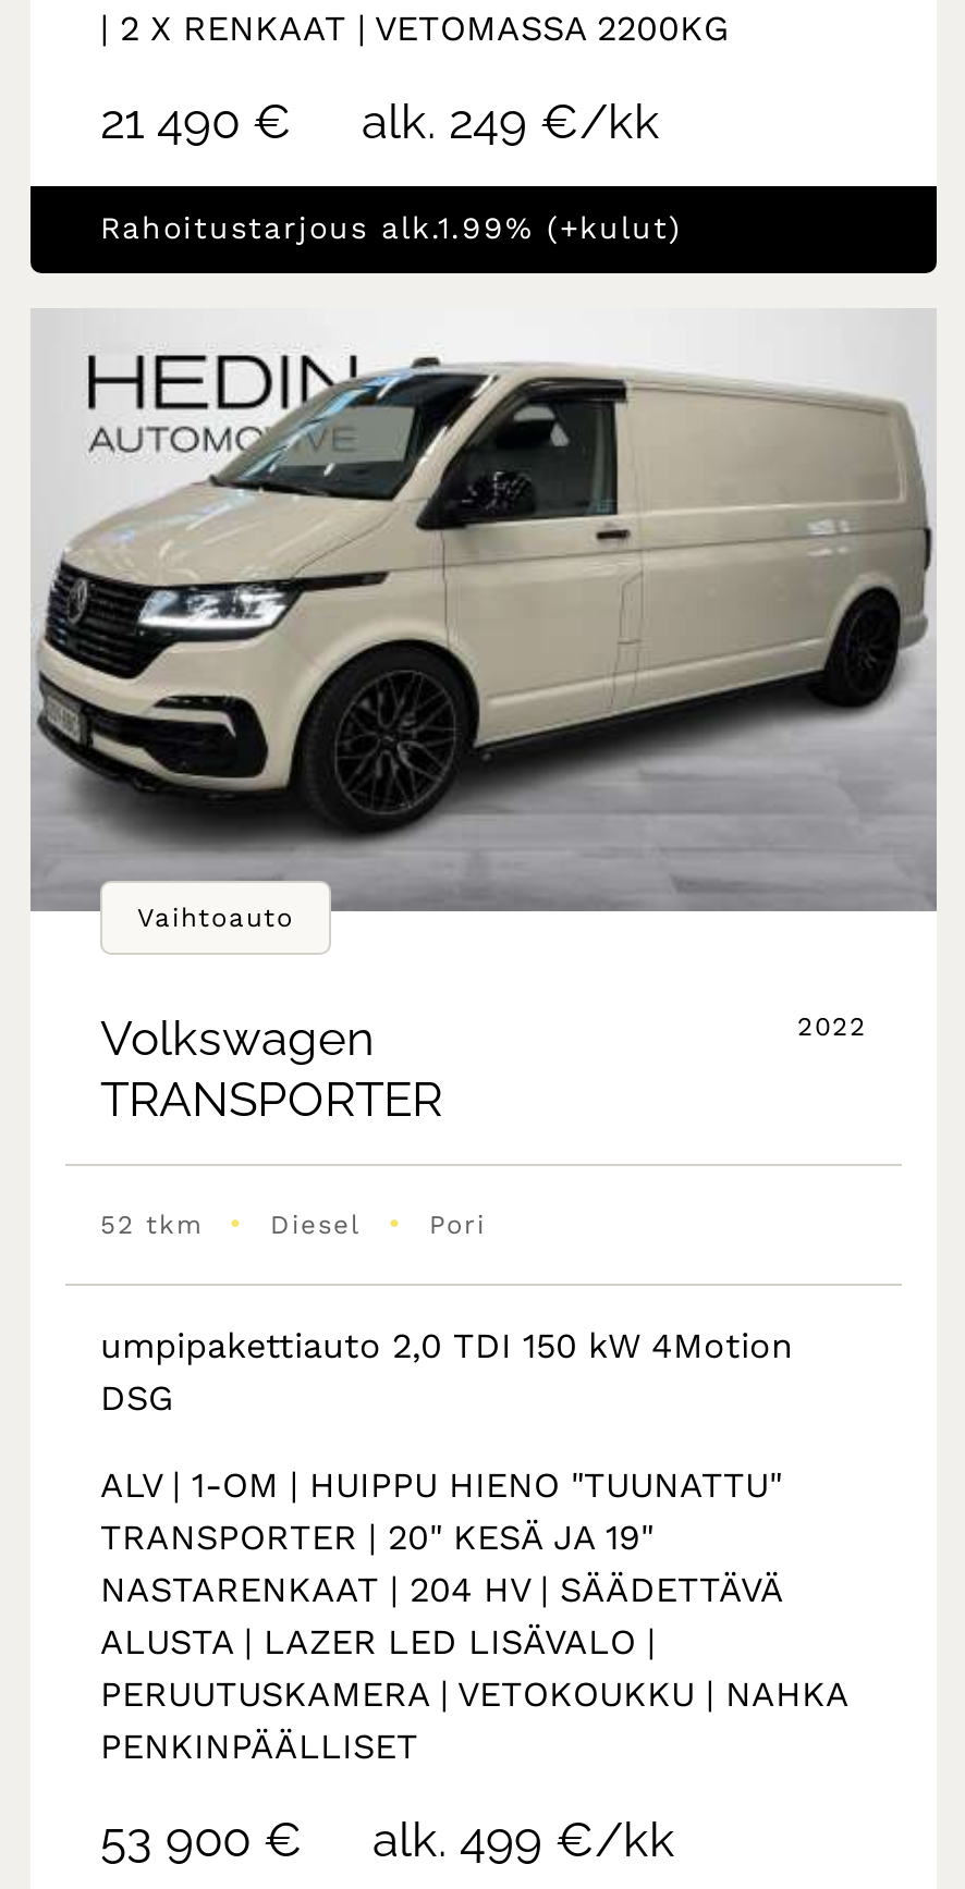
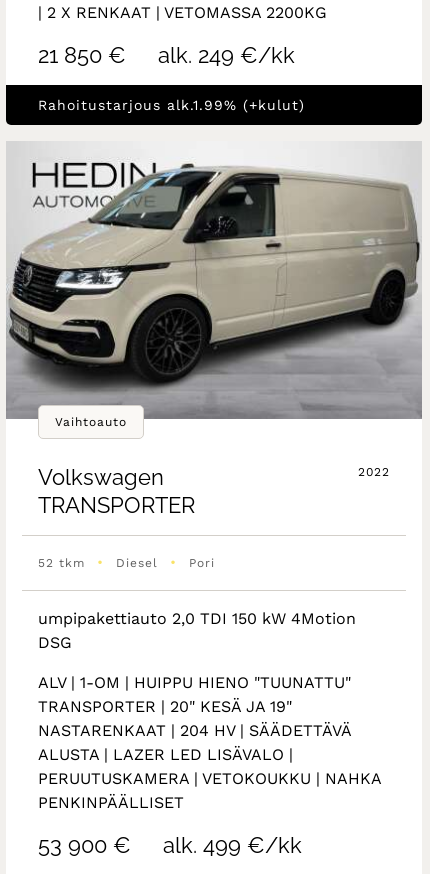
[100,92,660,149] 21 490 € alk. 249 €/kk -> [38,42,295,68] 21 850 € alk. 249 €/kk

